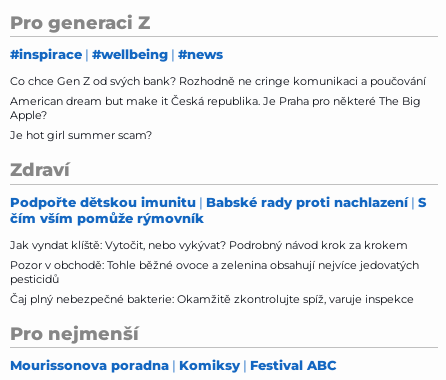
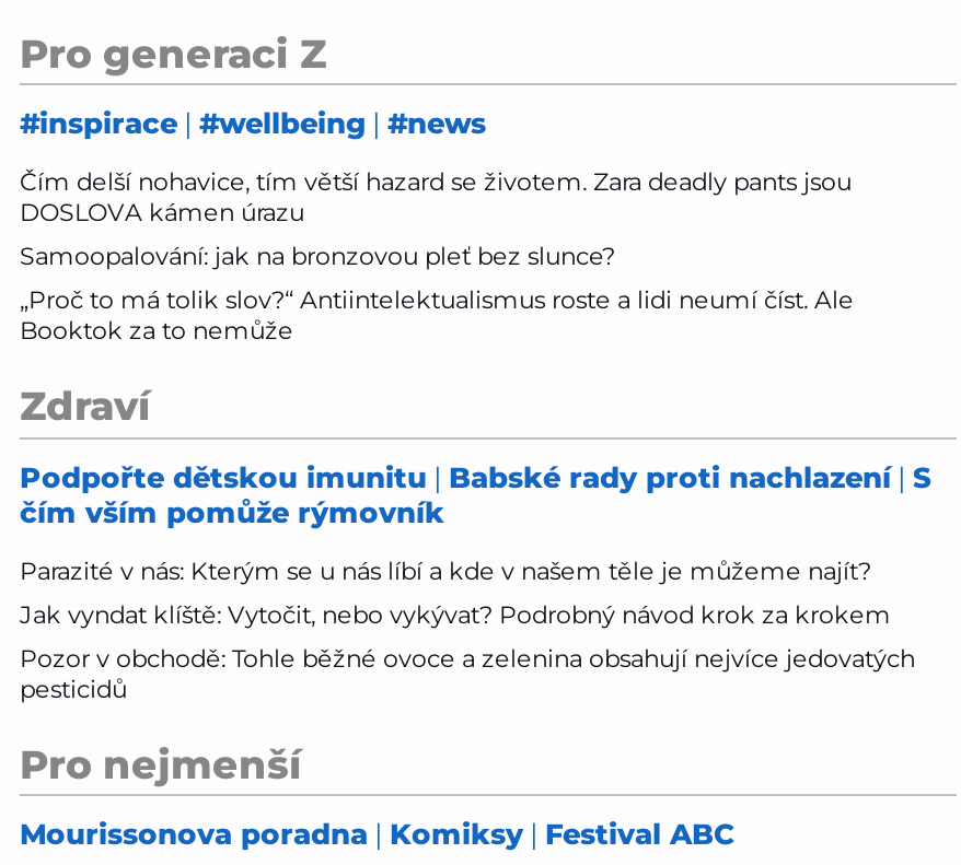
[10,74,426,142] Co chce Gen Z od svých bank? Rozhodně ne cringe komunikaci a poučování | American dream but make it Česká republika. Je Praha pro některé The Big | Apple? | Je hot girl summer scam? -> [20,167,854,347] Čím delší nohavice, tím větší hazard se životem. Zara deadly pants jsou | DOSLOVA kámen úrazu | Samoopalování: jak na bronzovou pleť bez slunce? | „Proč to má tolik slov?“ Antiintelektualismus roste a lidi neumí číst. Ale | Booktok za to nemůže
none -> [20,556,871,586] Parazité v nás: Kterým se u nás líbí a kde v našem těle je můžeme najít?
moved [10,238,419,286] -> [20,599,915,704]: Jak vyndat klíště: Vytočit, nebo vykývat? Podrobný návod krok za krokem | Pozor v obchodě: Tohle běžné ovoce a zelenina obsahují nejvíce jedovatých | pesticidů
[10,292,414,306] Čaj plný nebezpečné bakterie: Okamžitě zkontrolujte spíž, varuje inspekce -> none

